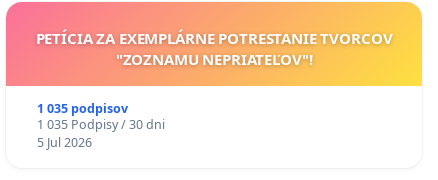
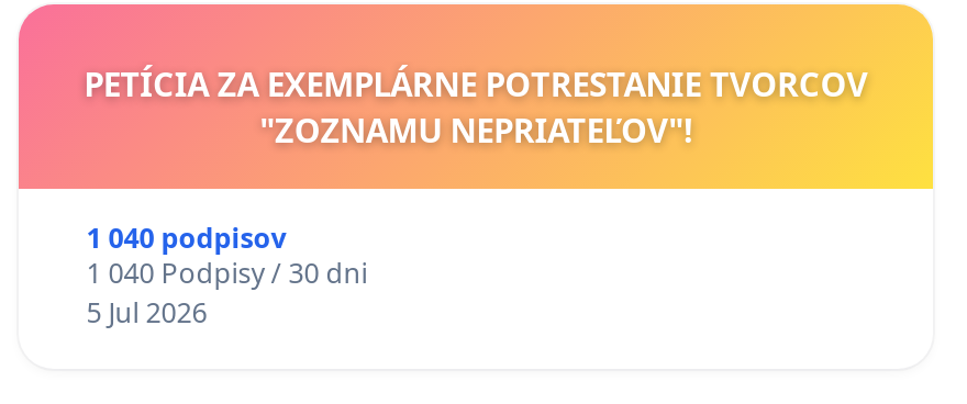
[37,100,128,117] 1 035 podpisov -> [86,219,286,256] 1 040 podpisov
[37,116,165,133] 1 035 Podpisy / 30 dni -> [86,254,368,292] 1 040 Podpisy / 30 dni

